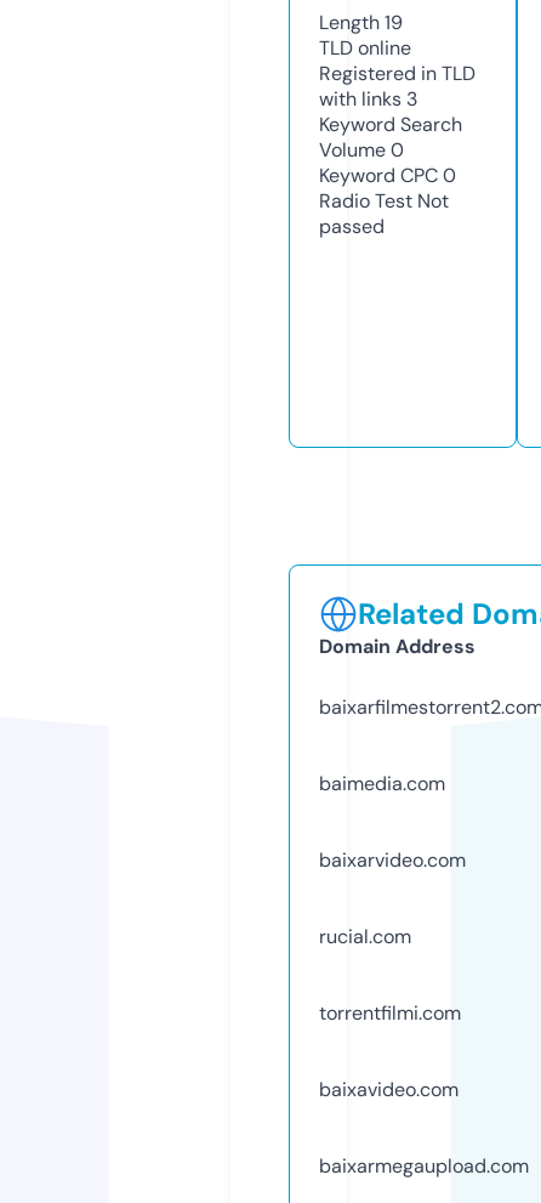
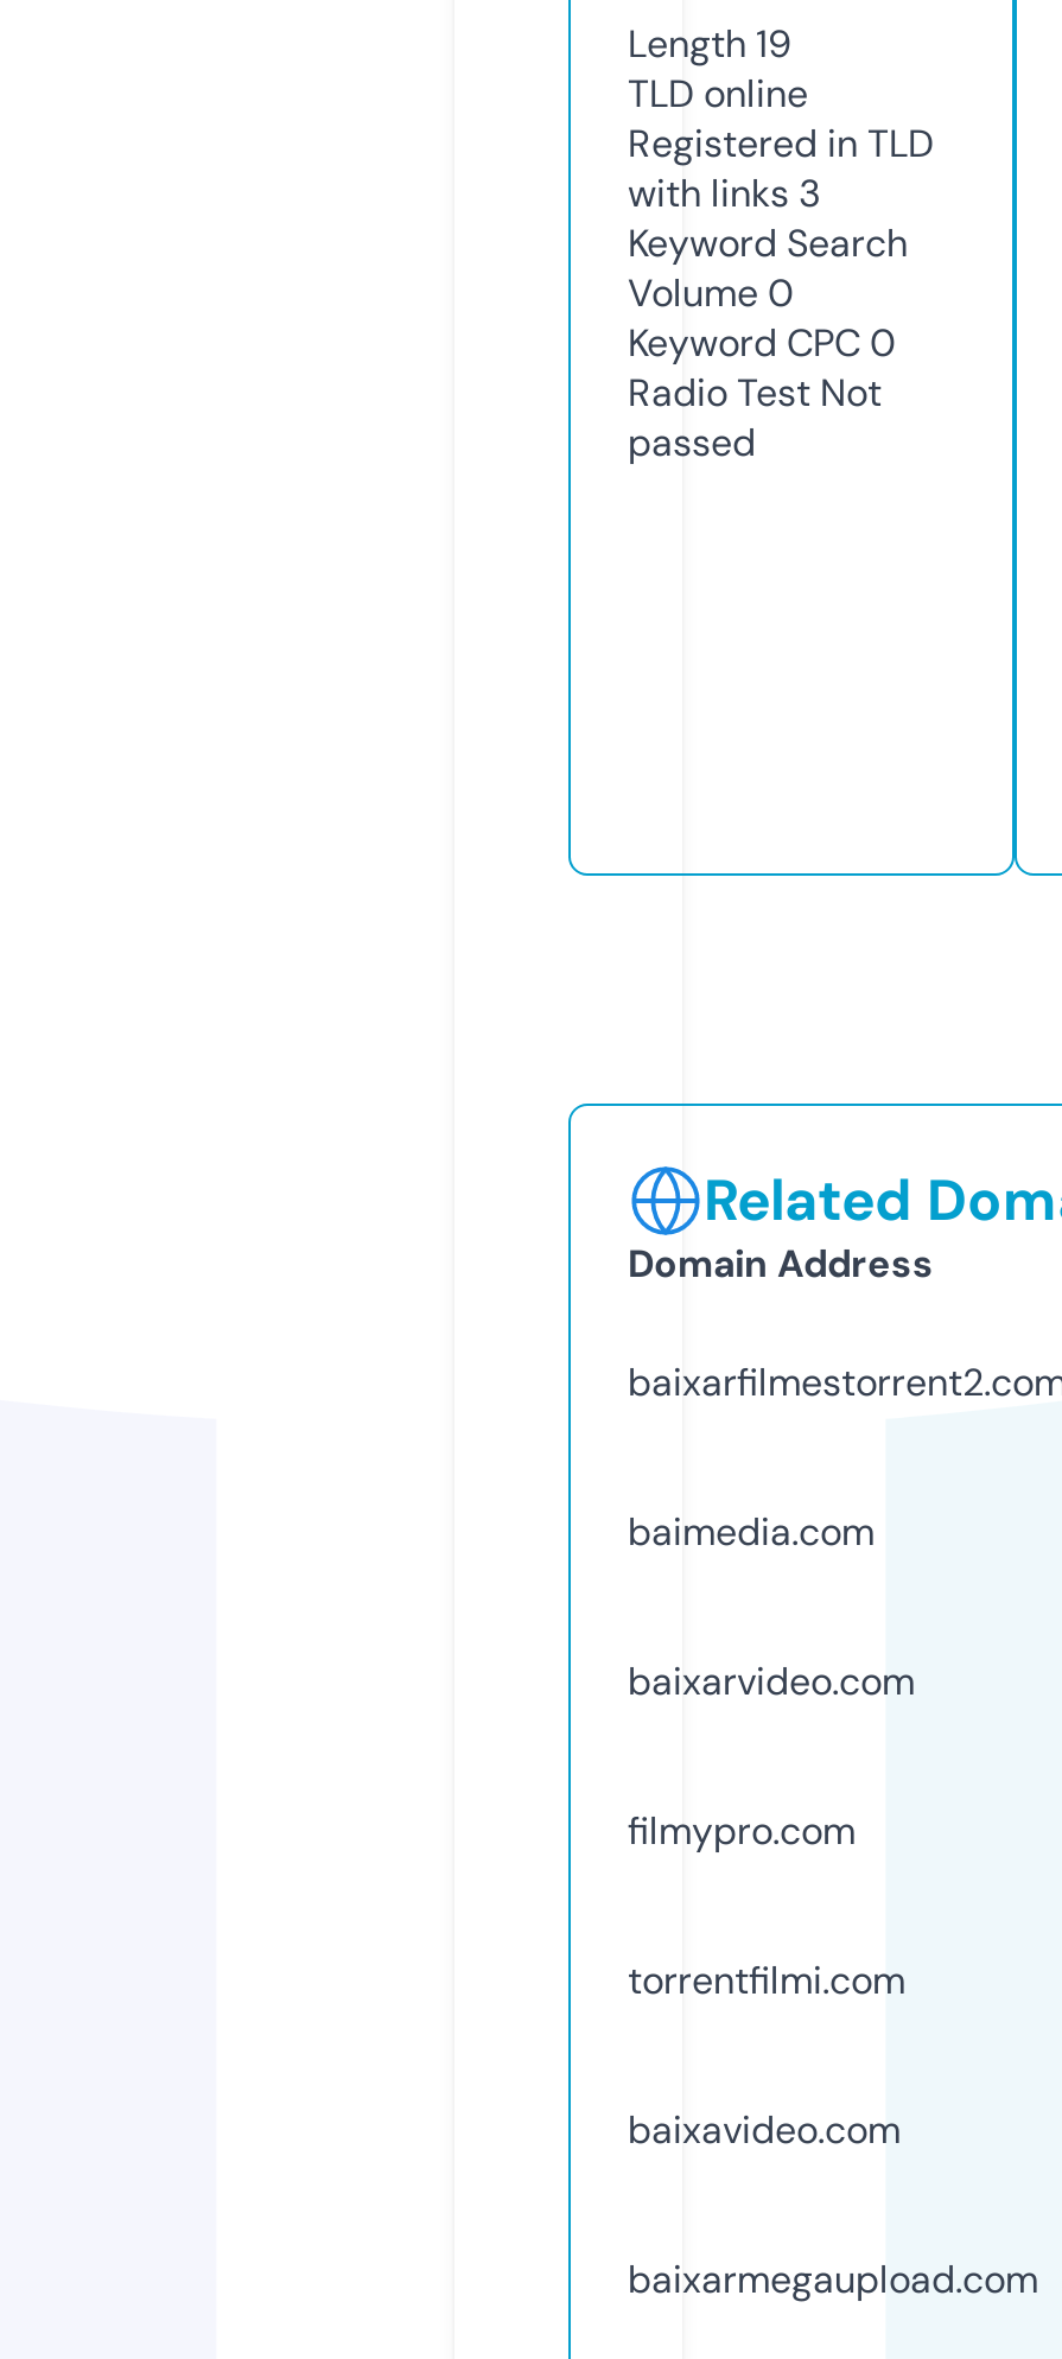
[319,924,411,949] rucial.com -> [628,1806,856,1855] filmypro.com

